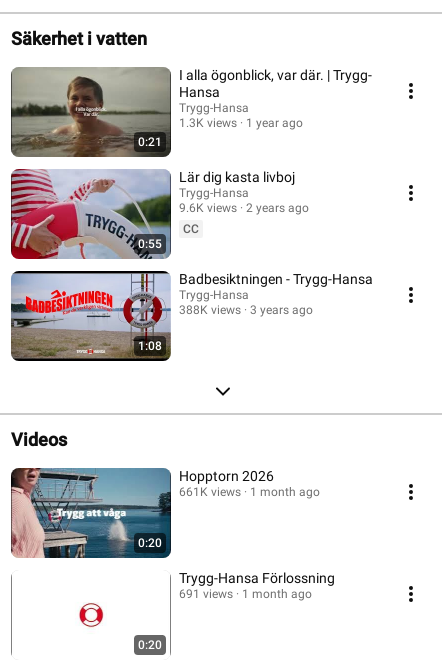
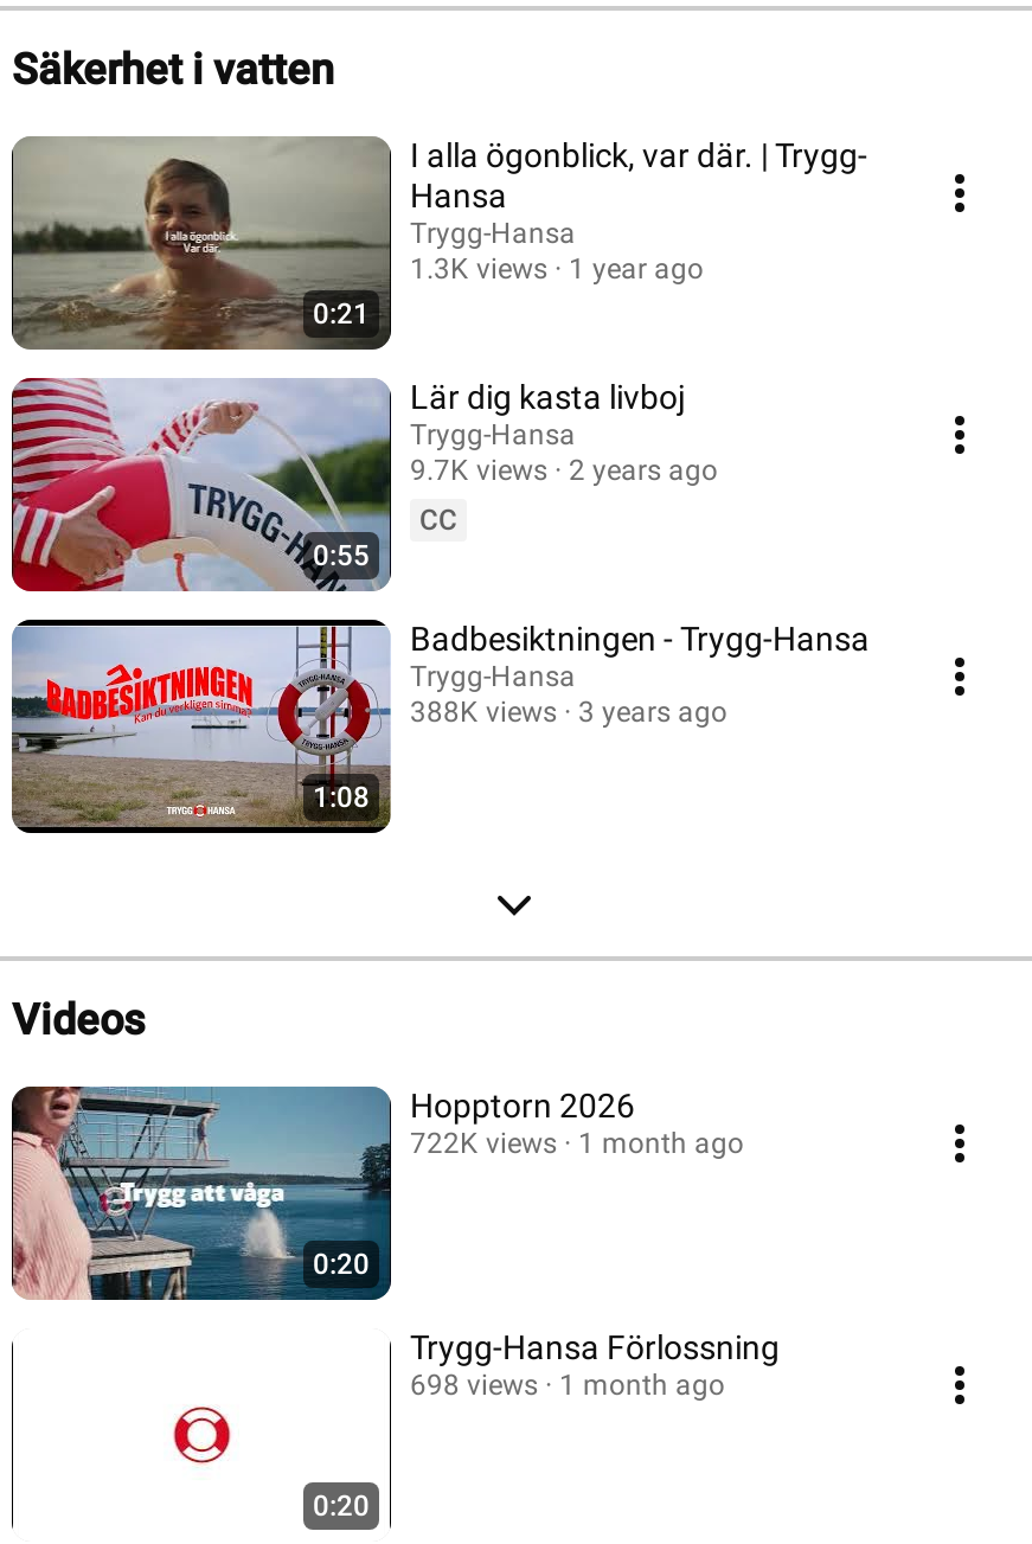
[179,200,309,214] 9.6K views 2 years ago -> [410,453,718,486] 9.7K views 2 years ago
[179,484,320,498] 661K views 1 month ago -> [410,1126,744,1159] 722K views 1 month ago
[179,586,312,600] 691 views 1 month ago -> [410,1367,725,1401] 698 views 1 month ago

